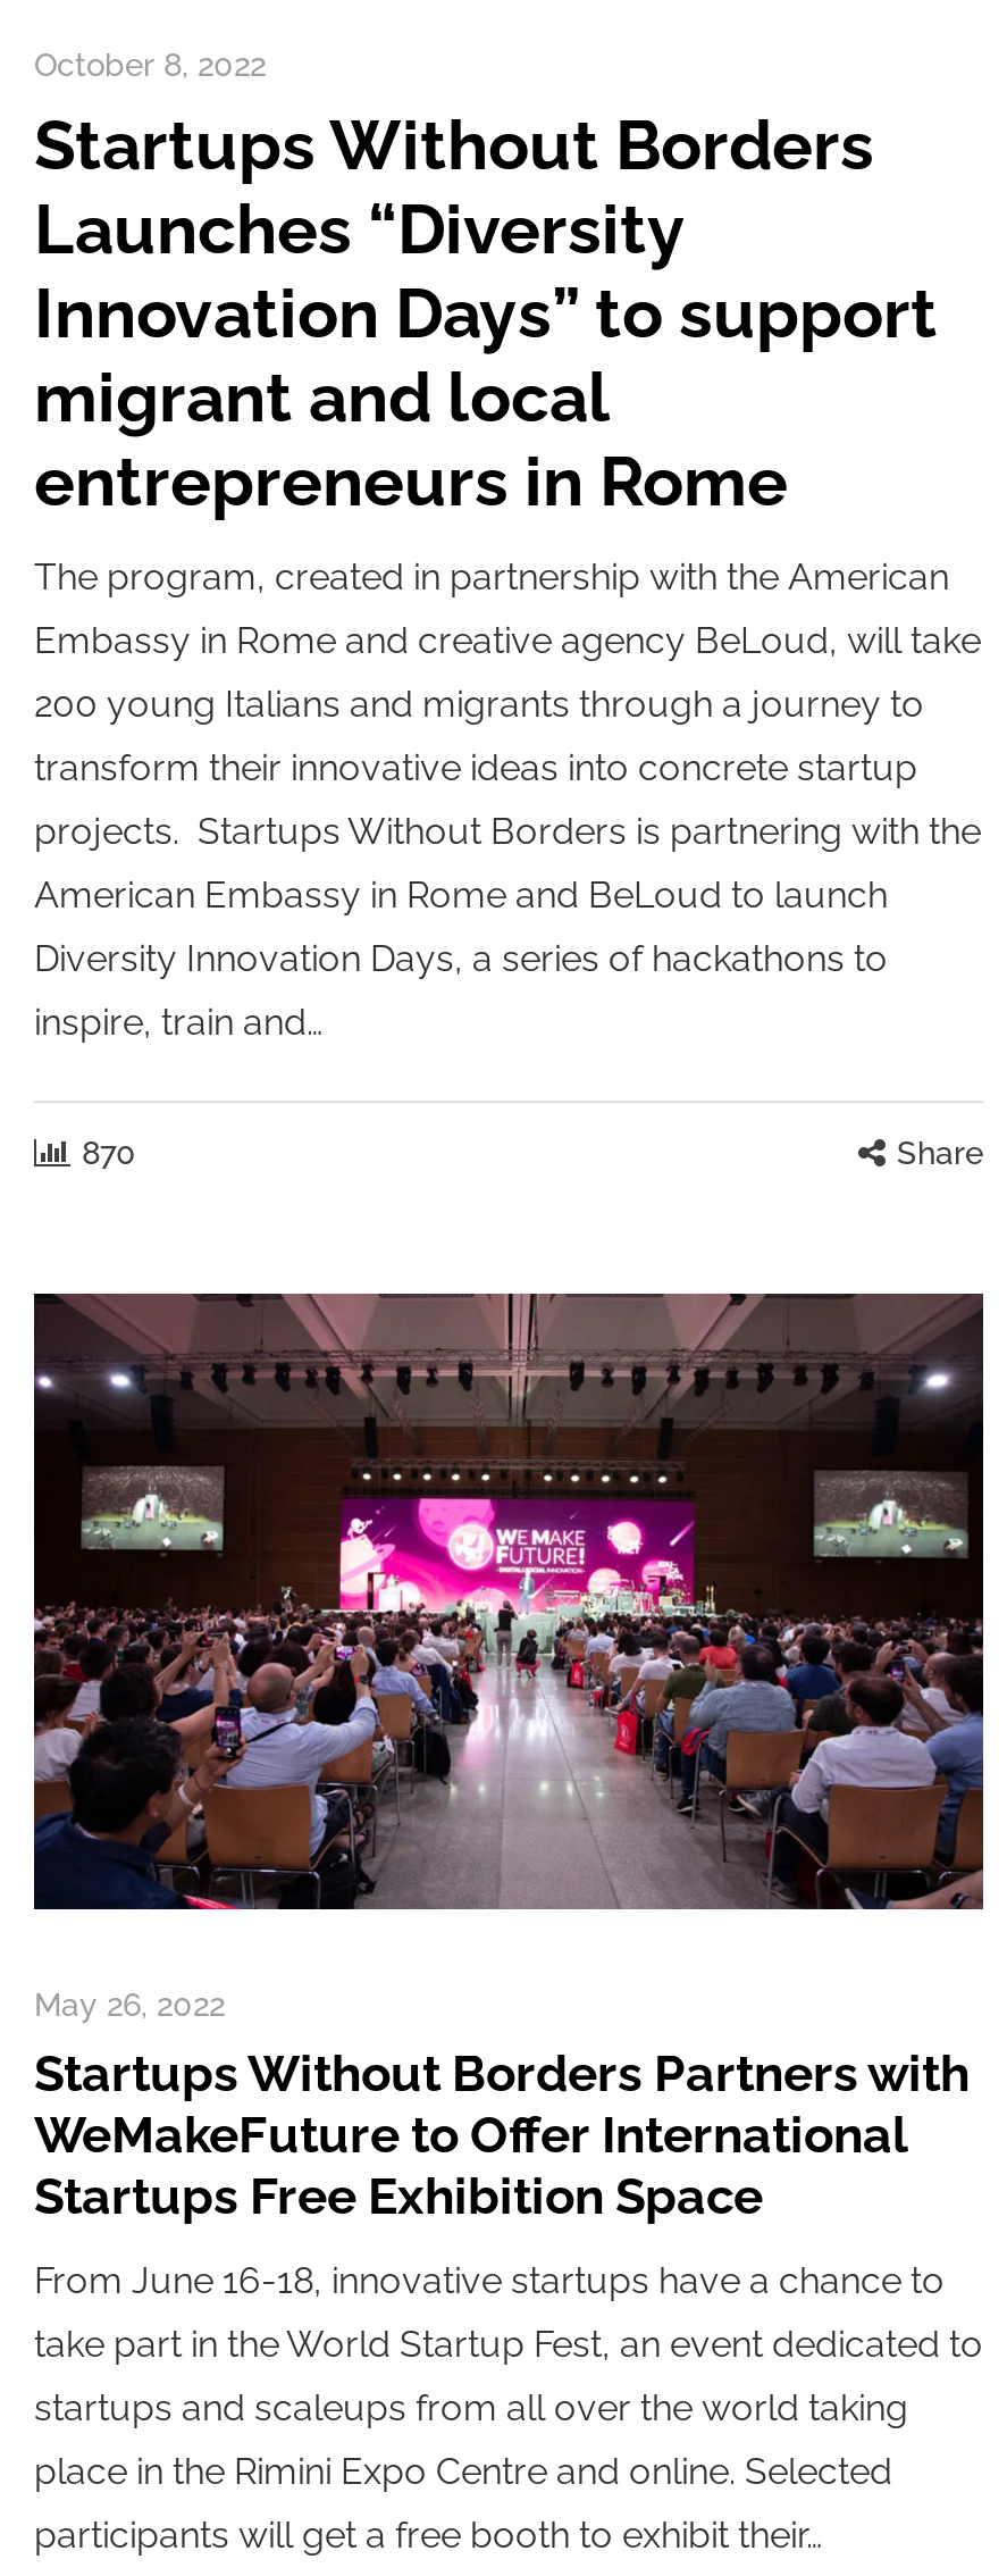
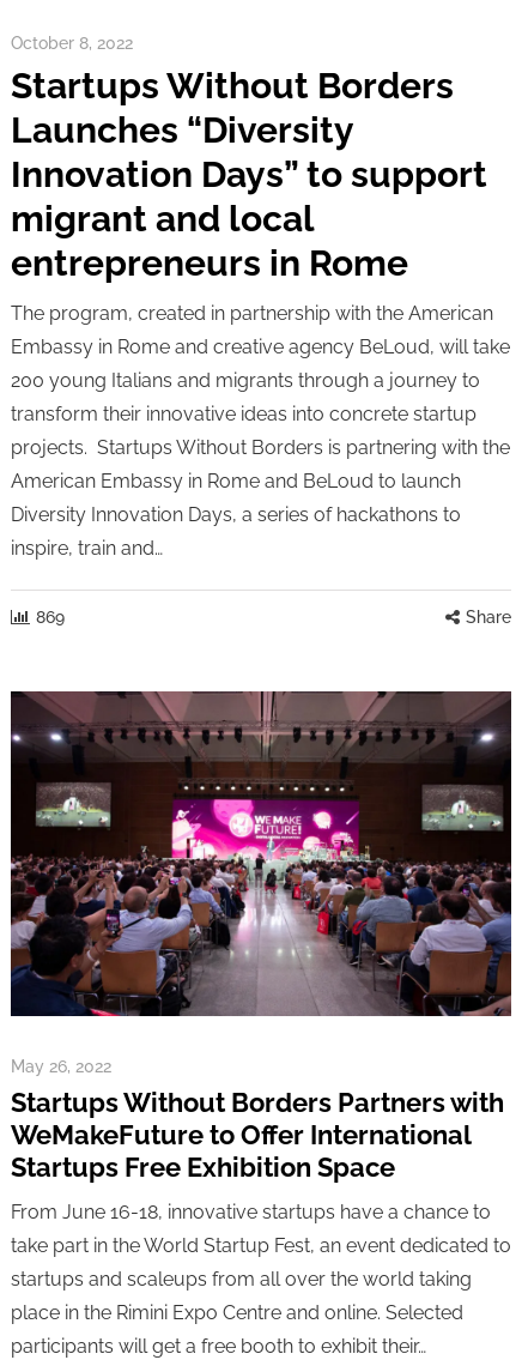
[82,1136,136,1172] 870 -> [36,608,65,627] 869

